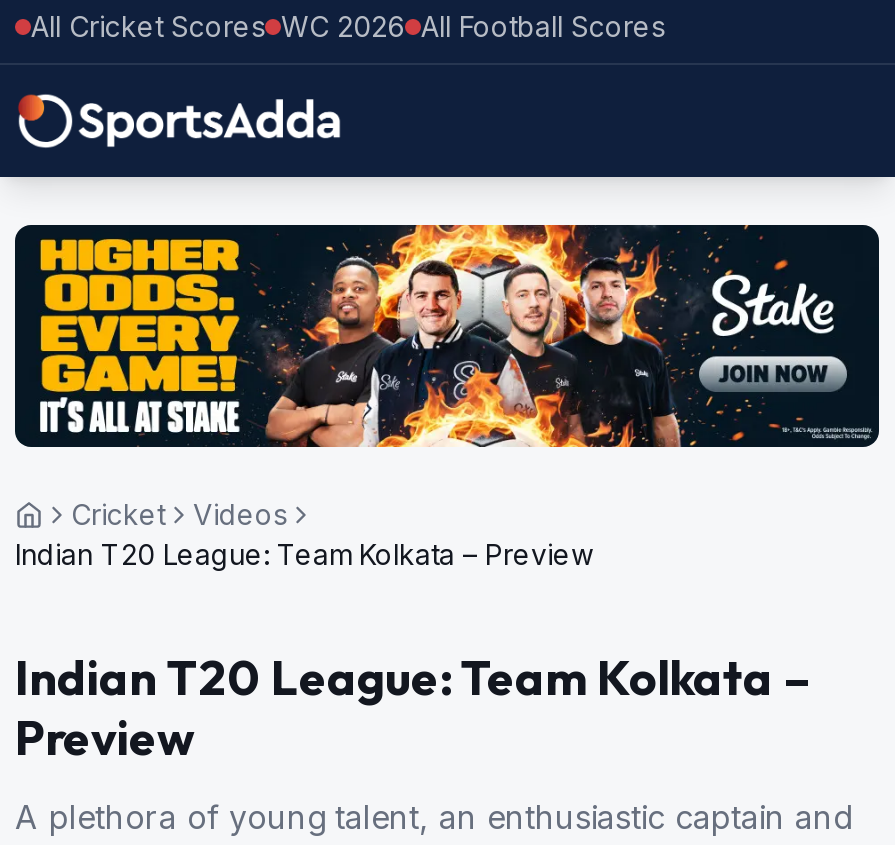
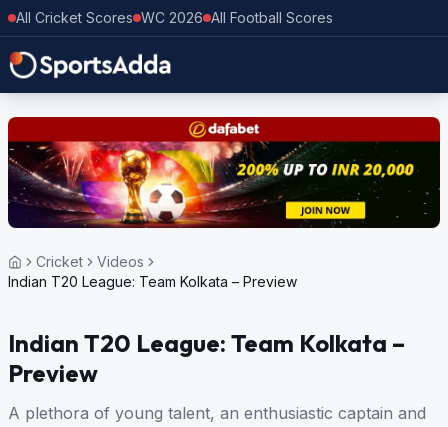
[13,223,881,449] [image] -> [7,116,441,229] [image]

